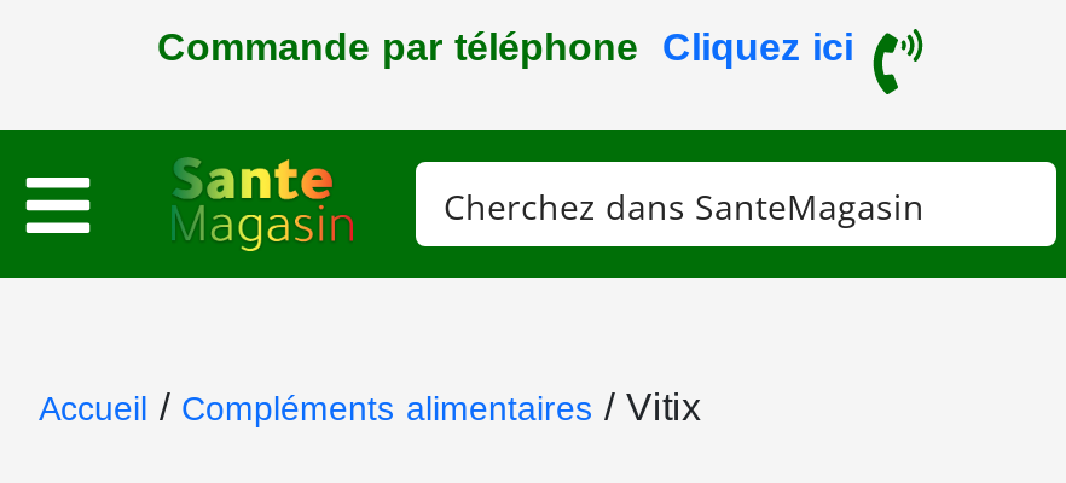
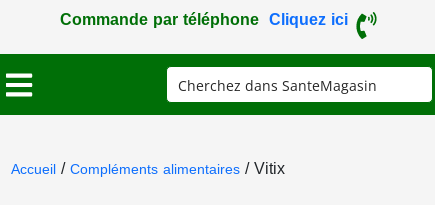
[172,157,355,254] [image] -> none

